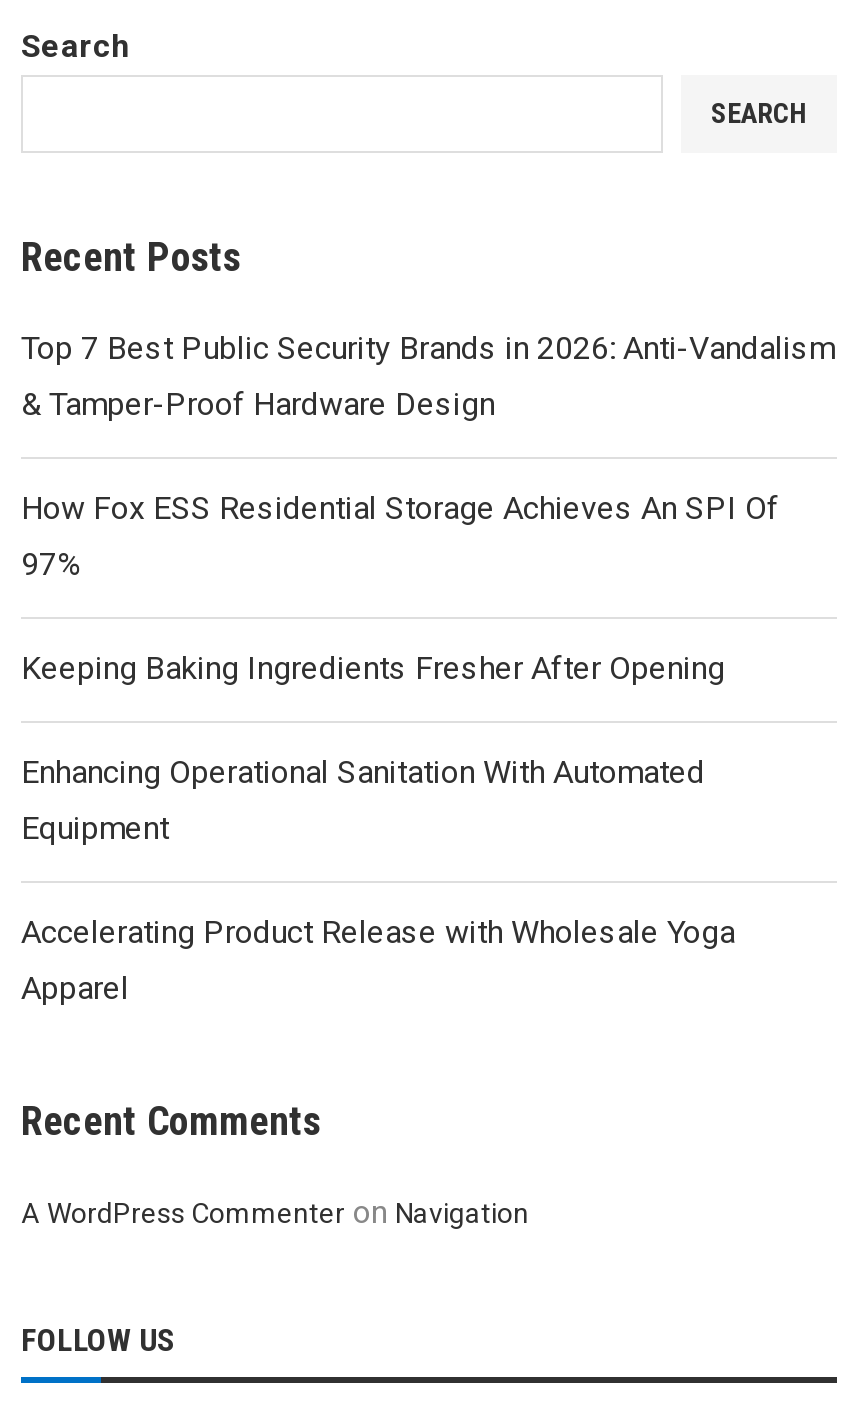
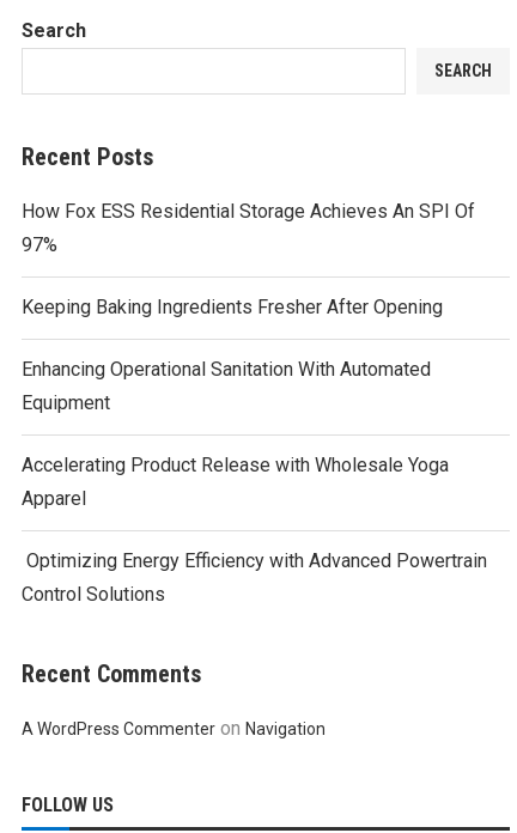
[21,329,835,423] Top 7 Best Public Security Brands in 2026: Anti-Vandalism | & Tamper-Proof Hardware Design -> none
moved [21,489,779,1007] -> [22,200,475,510]: How Fox ESS Residential Storage Achieves An SPI Of | 97% | Keeping Baking Ingredients Fresher After Opening | Enhancing Operational Sanitation With Automated | Equipment | Accelerating Product Release with Wholesale Yoga | Apparel
none -> [22,549,487,606] Optimizing Energy Efficiency with Advanced Powertrain | Control Solutions

